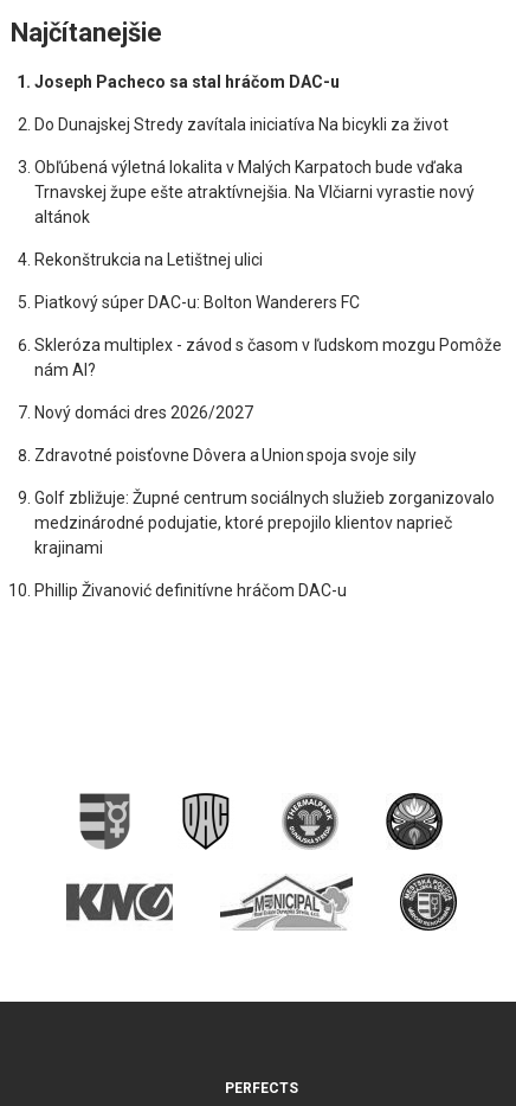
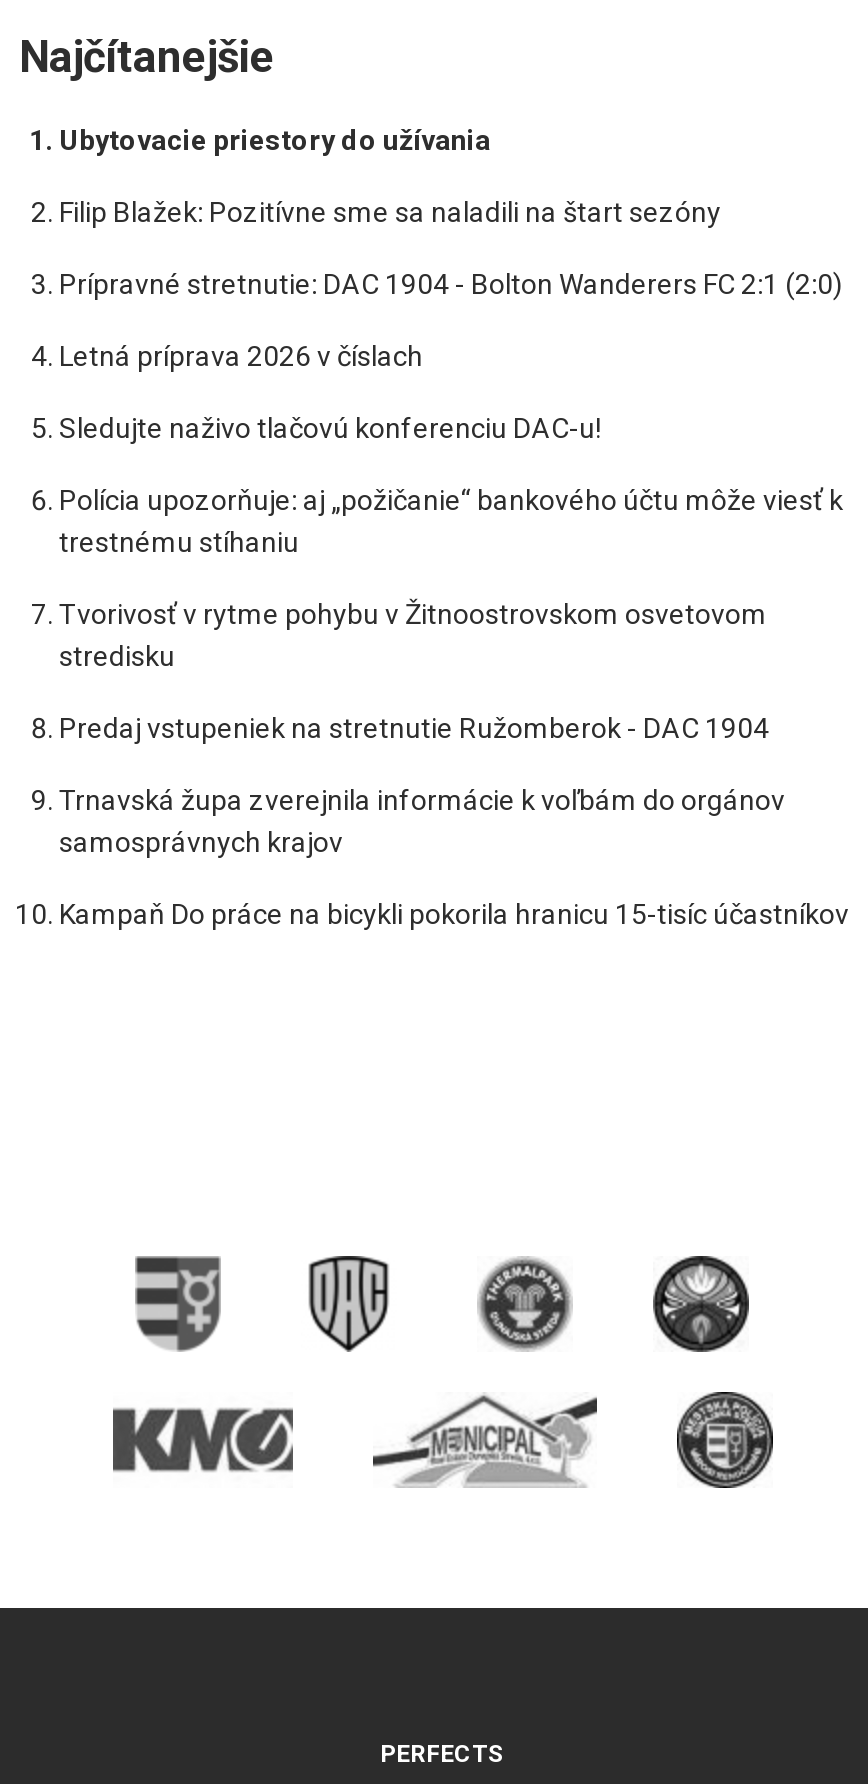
[34,72,340,91] Joseph Pacheco sa stal hráčom DAC-u -> [59,124,491,156] Ubytovacie priestory do užívania
[34,115,449,134] Do Dunajskej Stredy zavítala iniciatíva Na bicykli za život -> [59,196,721,228] Filip Blažek: Pozitívne sme sa naladili na štart sezóny
[34,158,475,226] Obľúbená výletná lokalita v Malých Karpatoch bude vďaka | Trnavskej župe ešte atraktívnejšia. Na Vlčiarni vyrastie nový | altánok -> [59,268,843,300] Prípravné stretnutie: DAC 1904 - Bolton Wanderers FC 2:1 (2:0)
[34,250,263,269] Rekonštrukcia na Letištnej ulici -> [59,340,423,372] Letná príprava 2026 v číslach
[34,293,360,312] Piatkový súper DAC-u: Bolton Wanderers FC -> [59,412,601,444] Sledujte naživo tlačovú konferenciu DAC-u!
[34,335,502,379] Skleróza multiplex - závod s časom v ľudskom mozgu Pomôže | nám AI? -> [59,484,843,558] Polícia upozorňuje: aj „požičanie“ bankového účtu môže viesť k | trestnému stíhaniu
[34,403,253,422] Nový domáci dres 2026/2027 -> [59,598,767,672] Tvorivosť v rytme pohybu v Žitnoostrovskom osvetovom | stredisku
[34,446,421,465] Zdravotné poisťovne Dôvera a Union spoja svoje sily -> [59,712,769,744] Predaj vstupeniek na stretnutie Ružomberok - DAC 1904
[34,488,495,557] Golf zbližuje: Župné centrum sociálnych služieb zorganizovalo | medzinárodné podujatie, ktoré prepojilo klientov naprieč | krajinami -> [59,784,785,858] Trnavská župa zverejnila informácie k voľbám do orgánov | samosprávnych krajov
[34,581,347,600] Phillip Živanović definitívne hráčom DAC-u -> [59,898,849,930] Kampaň Do práce na bicykli pokorila hranicu 15-tisíc účastníkov

